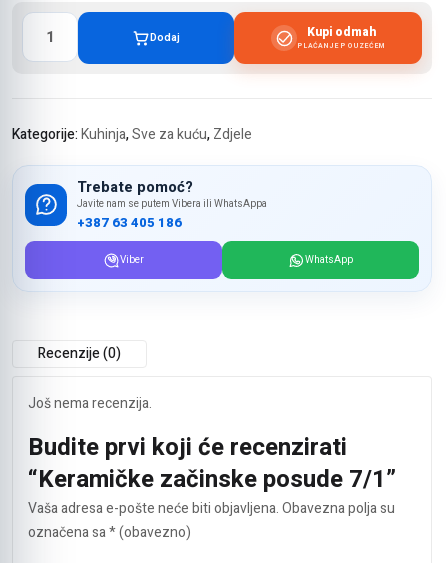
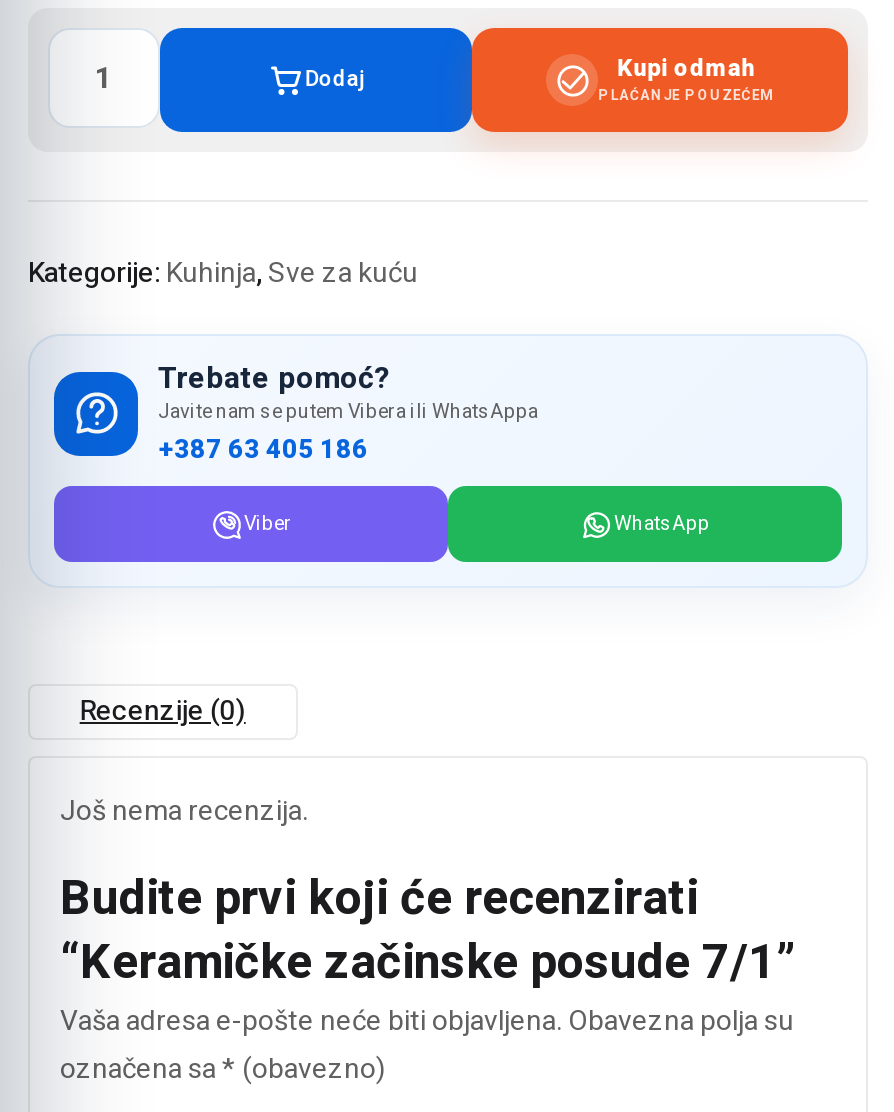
[12,124,252,145] Kategorije: Kuhinja, Sve za kuću, Zdjele -> [28,252,418,294] Kategorije: Kuhinja, Sve za kuću

